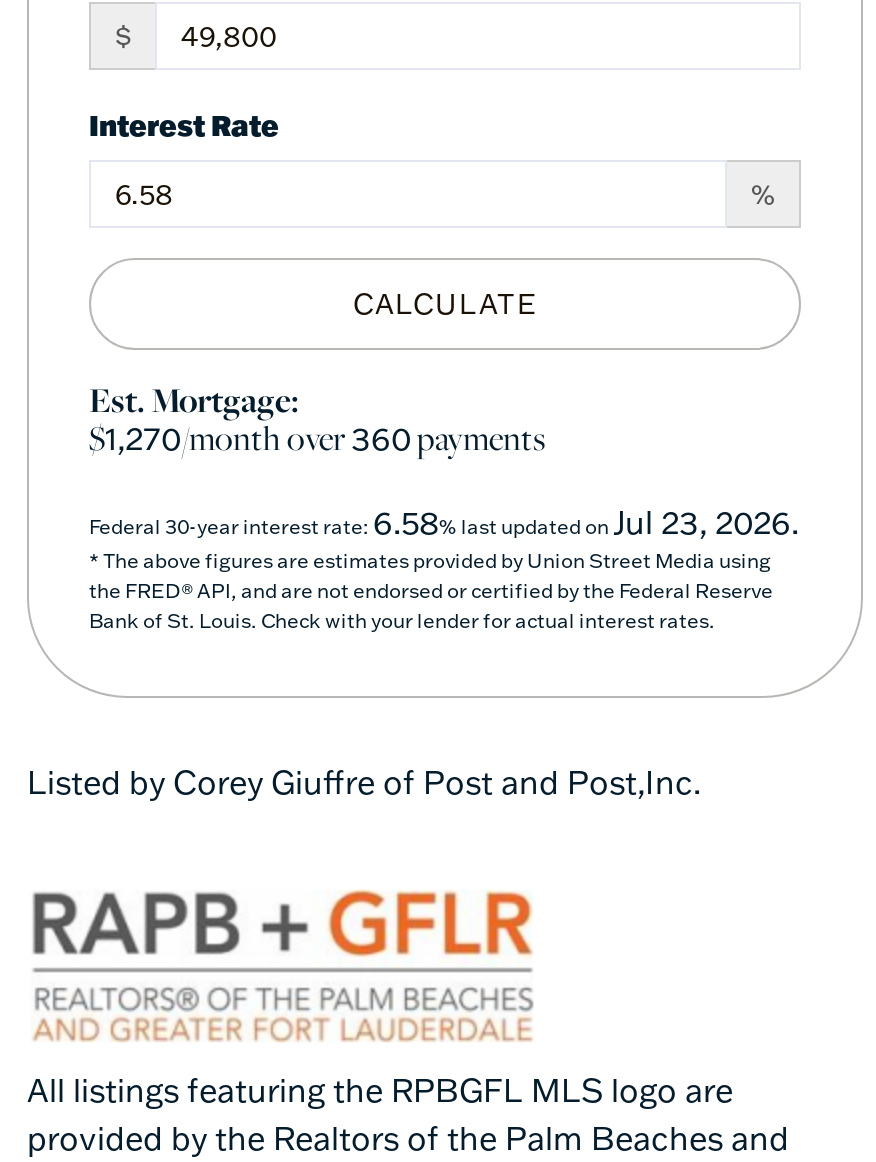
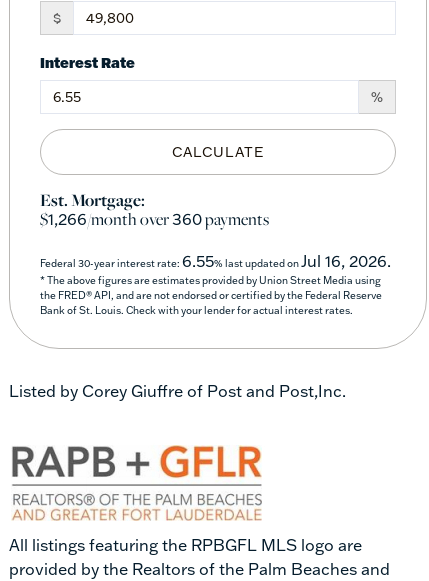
[89,413,545,461] $1,270/month over360payments -> [40,208,269,230] $1,266/month over360payments
[89,501,799,541] Federal 30-year interest rate: 6.58% last updated on Jul 23, 2026. -> [40,251,391,271] Federal 30-year interest rate: 6.55% last updated on Jul 16, 2026.

